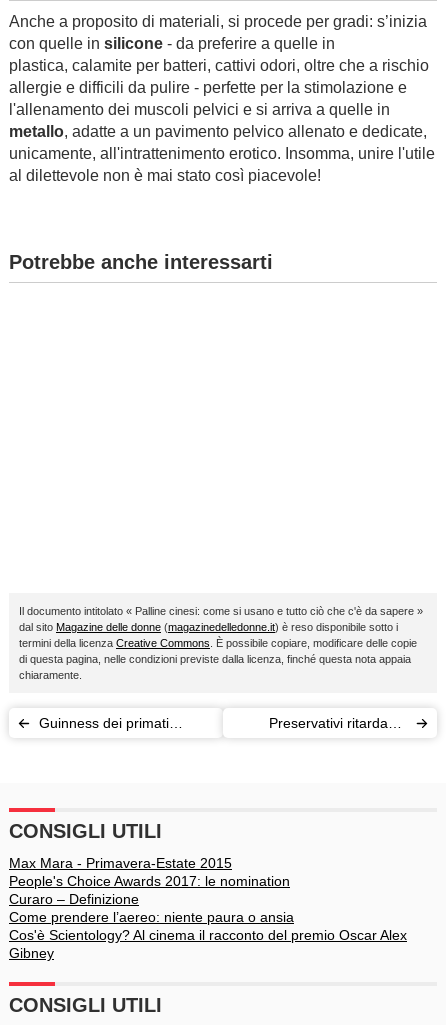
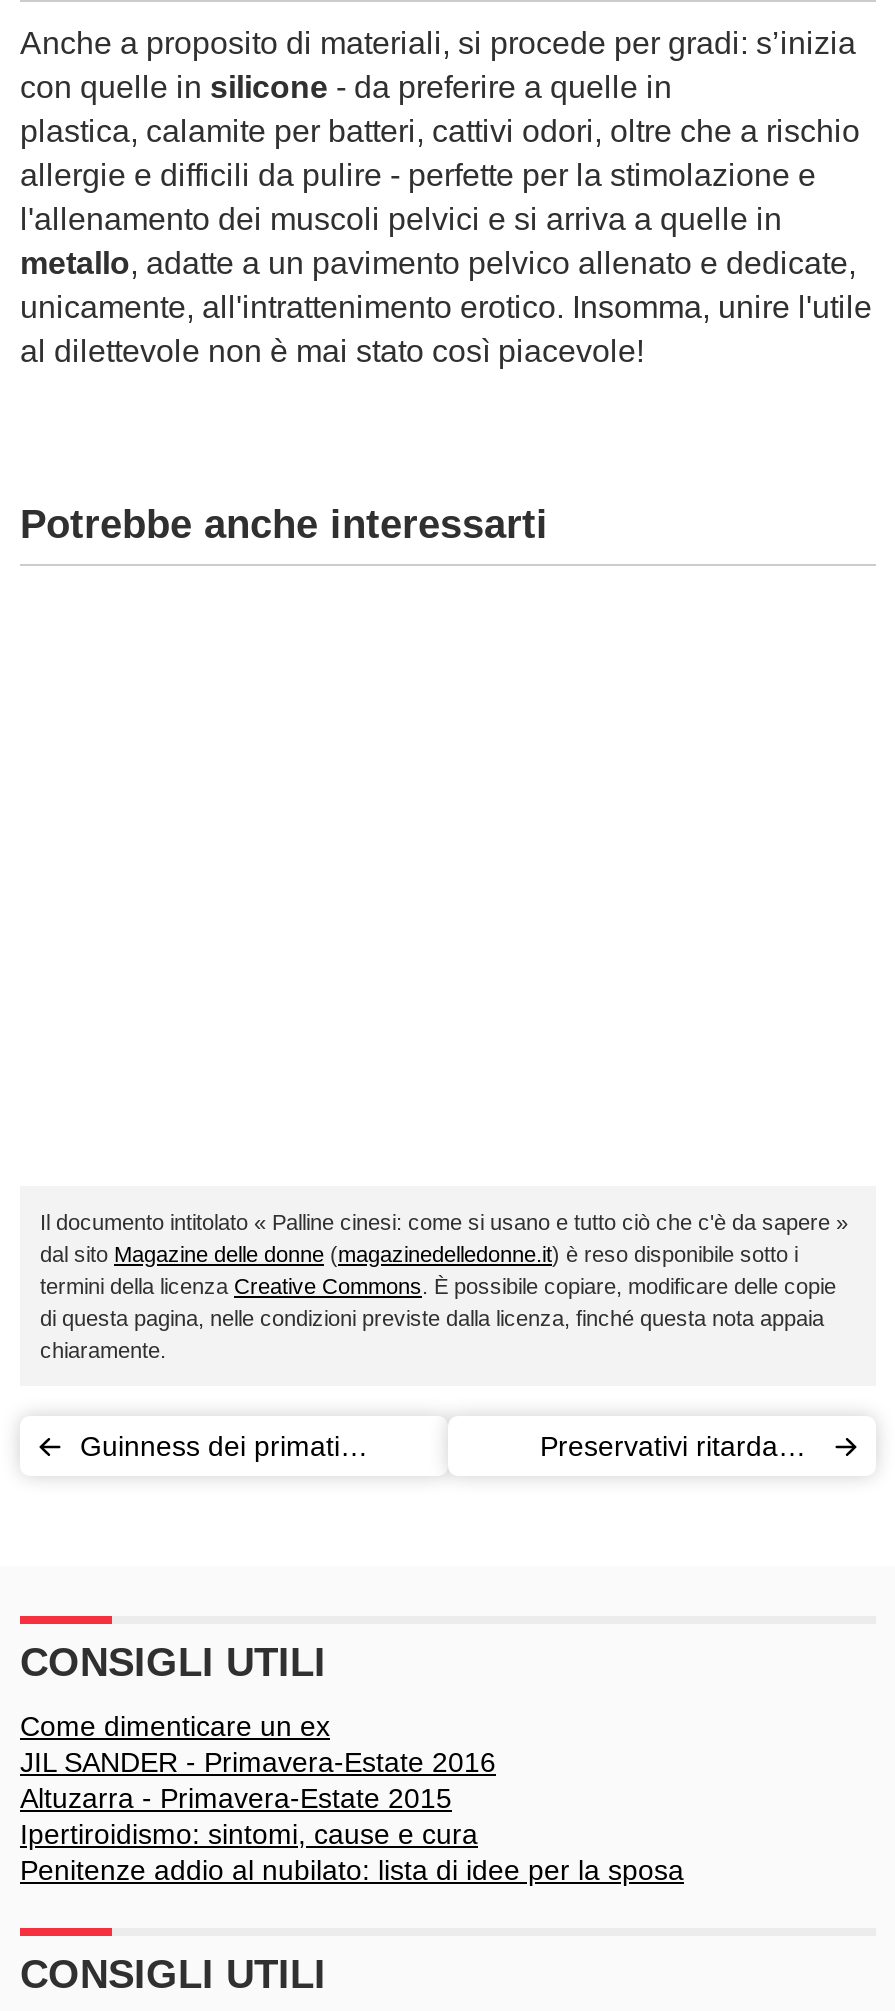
[9,855,407,961] Max Mara - Primavera-Estate 2015 | People's Choice Awards 2017: le nomination | Curaro – Definizione | Come prendere l’aereo: niente paura o ansia | Cos'è Scientology? Al cinema il racconto del premio Oscar Alex | Gibney -> [20,1710,684,1886] Come dimenticare un ex | JIL SANDER - Primavera-Estate 2016 | Altuzarra - Primavera-Estate 2015 | Ipertiroidismo: sintomi, cause e cura | Penitenze addio al nubilato: lista di idee per la sposa

